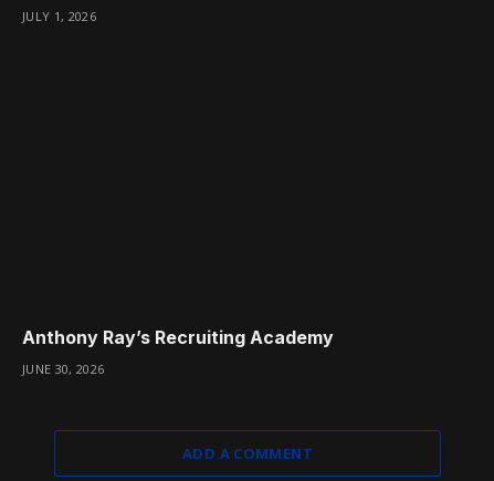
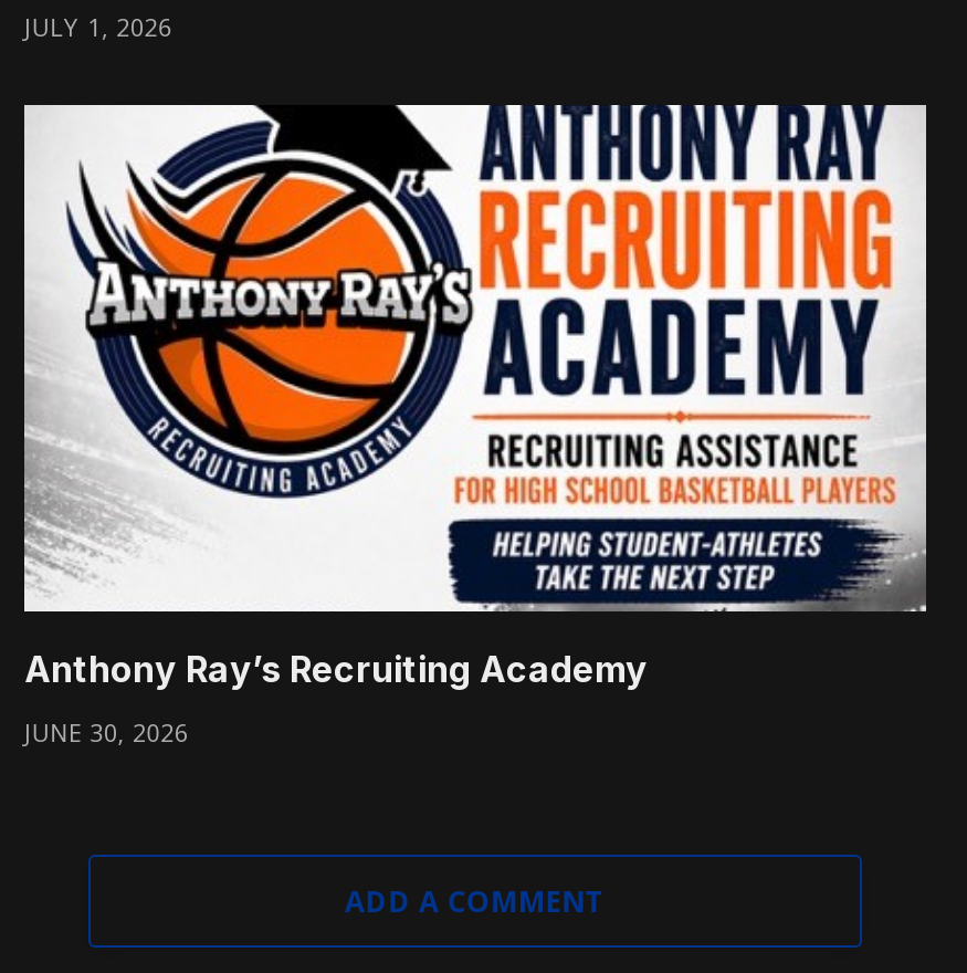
none -> [22,102,928,615] [image]

